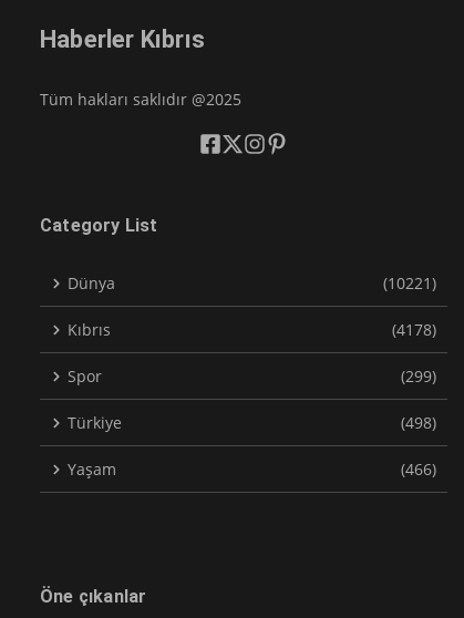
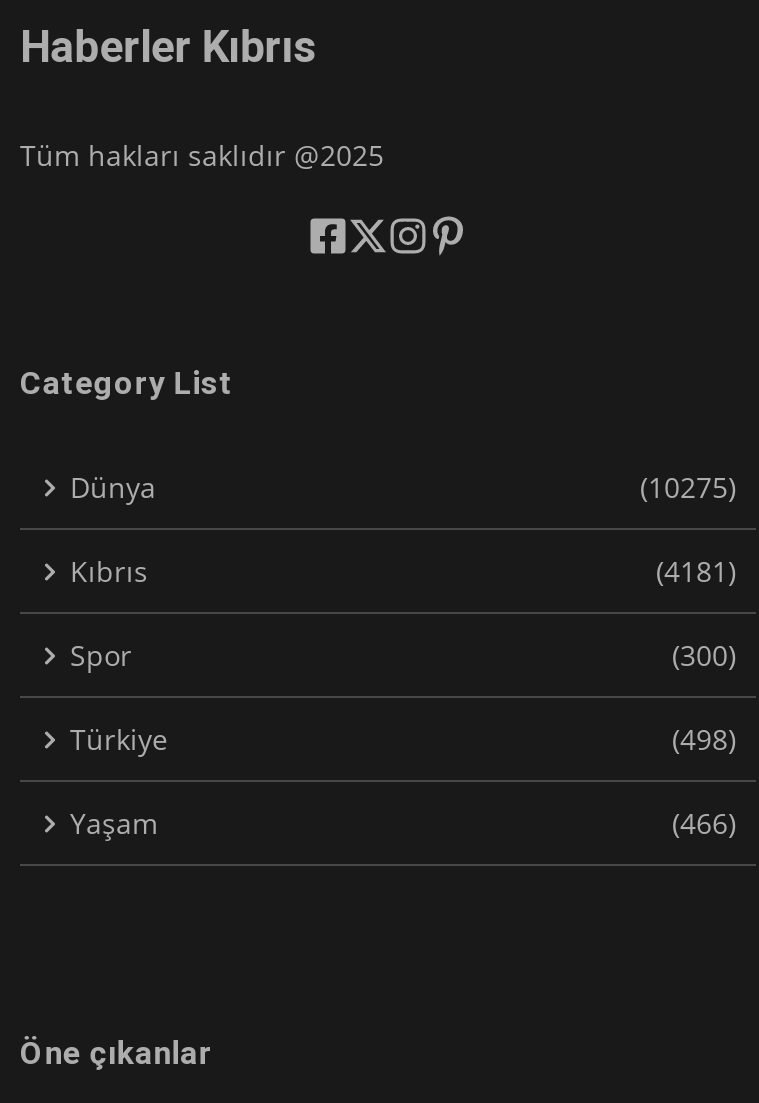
[383,273,436,294] (10221) -> [640,468,736,506] (10275)
[392,319,436,340] (4178) -> [656,552,736,590] (4181)
[401,366,436,387] (299) -> [672,636,736,674] (300)

